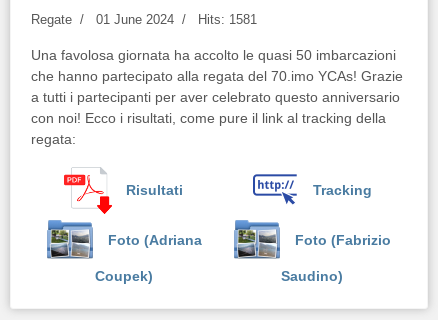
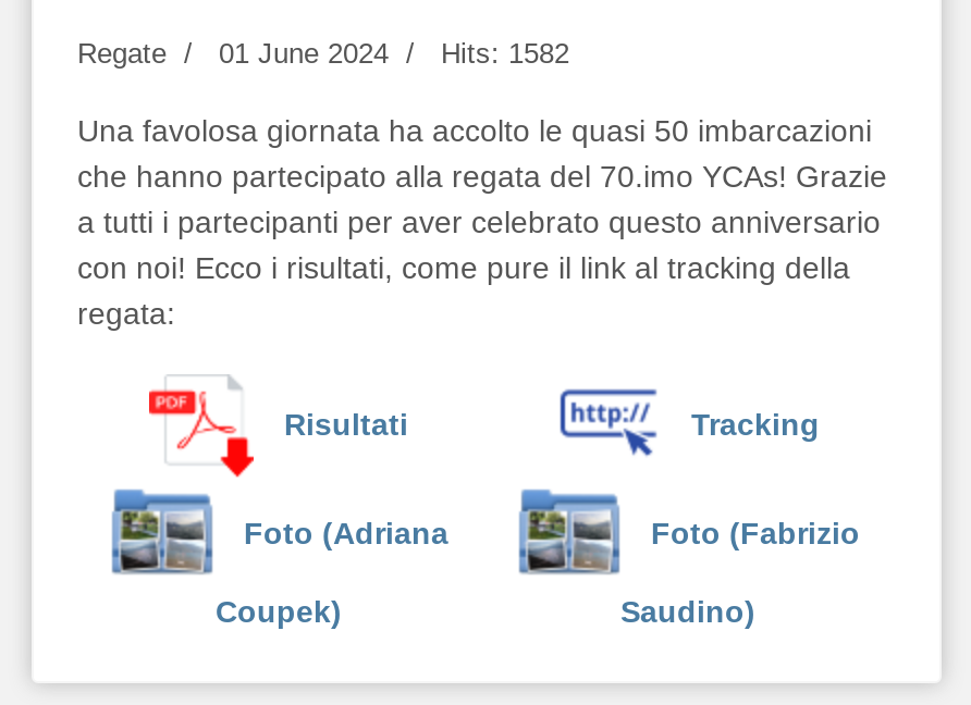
[31,12,257,27] Regate 01 June 2024 Hits: 1581 -> [77,38,569,70] Regate 01 June 2024 Hits: 1582

